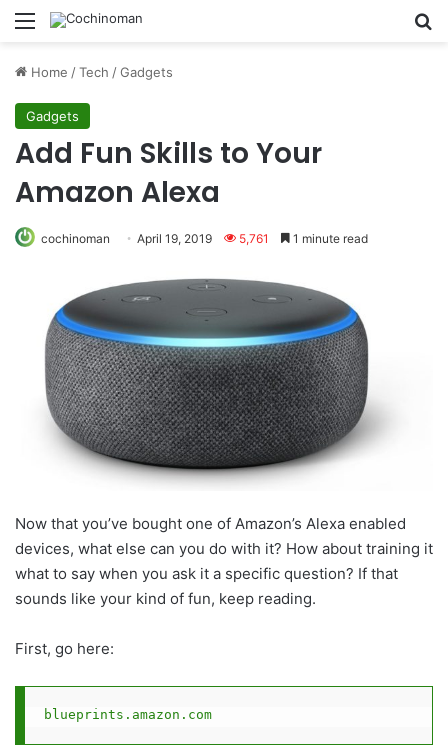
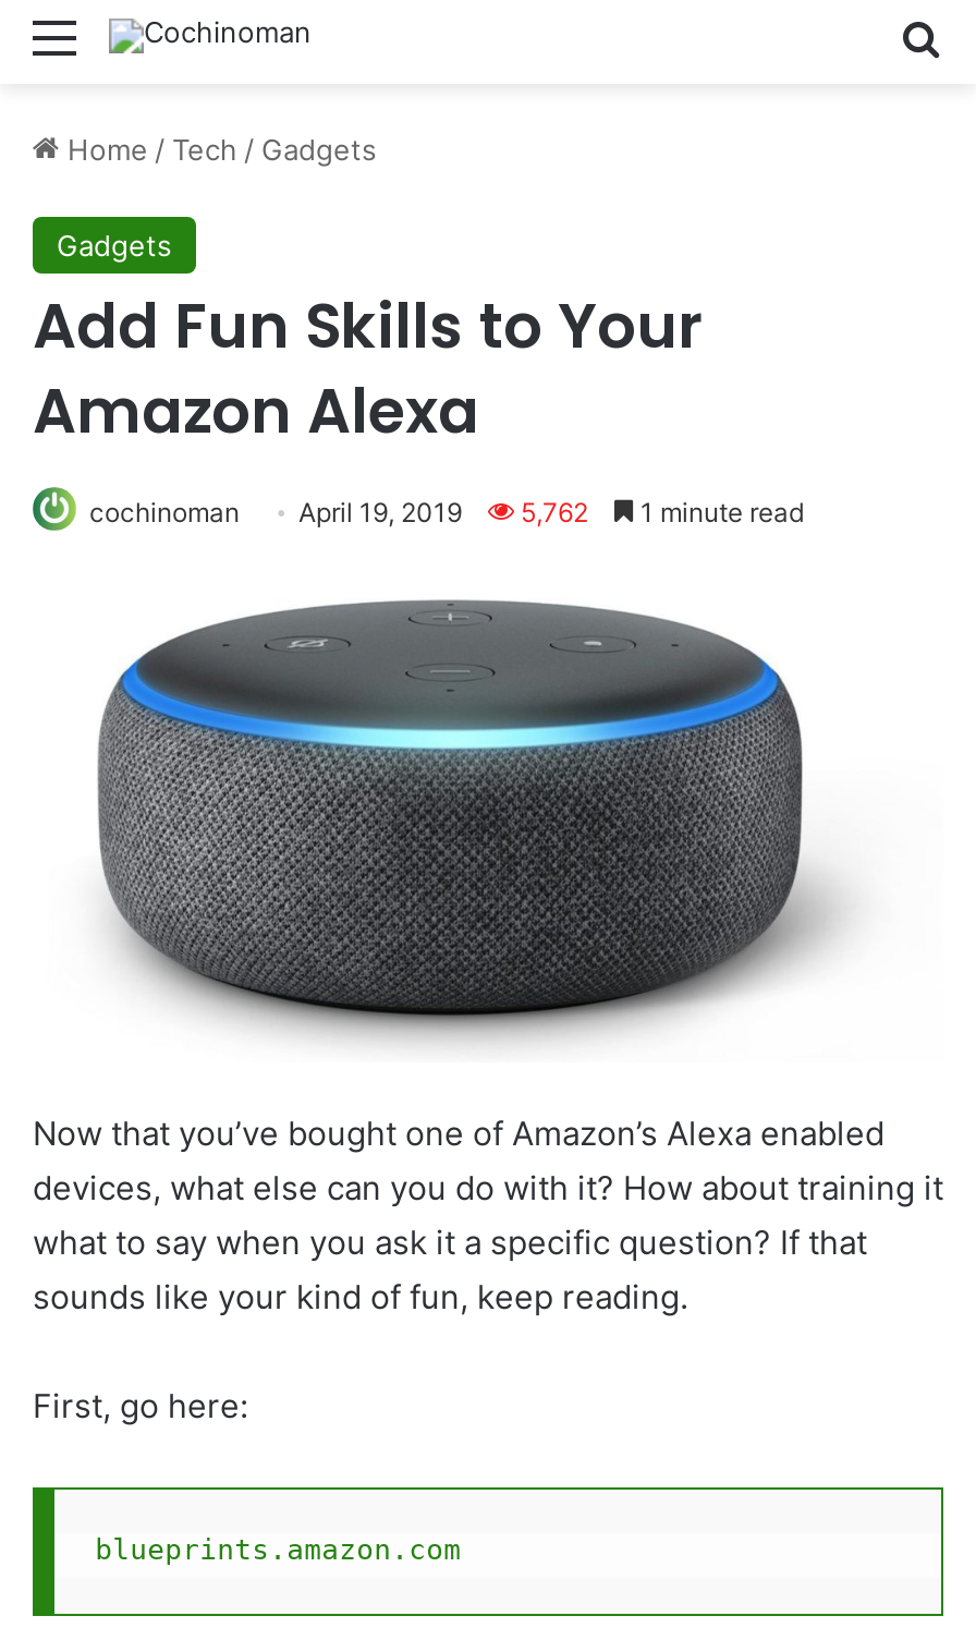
[41,231,368,246] cochinoman April 19, 2019 5,761 1 minute read -> [89,496,804,529] cochinoman April 19, 2019 5,762 1 minute read

